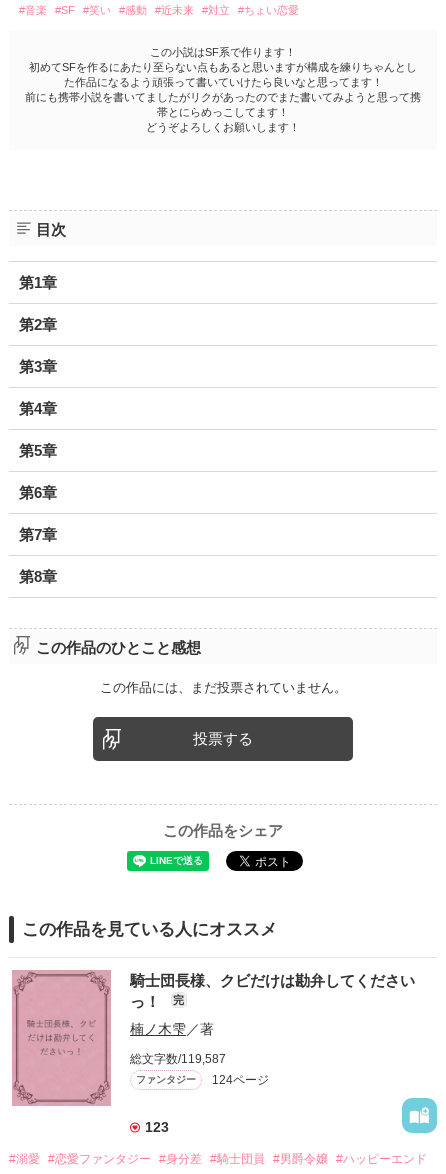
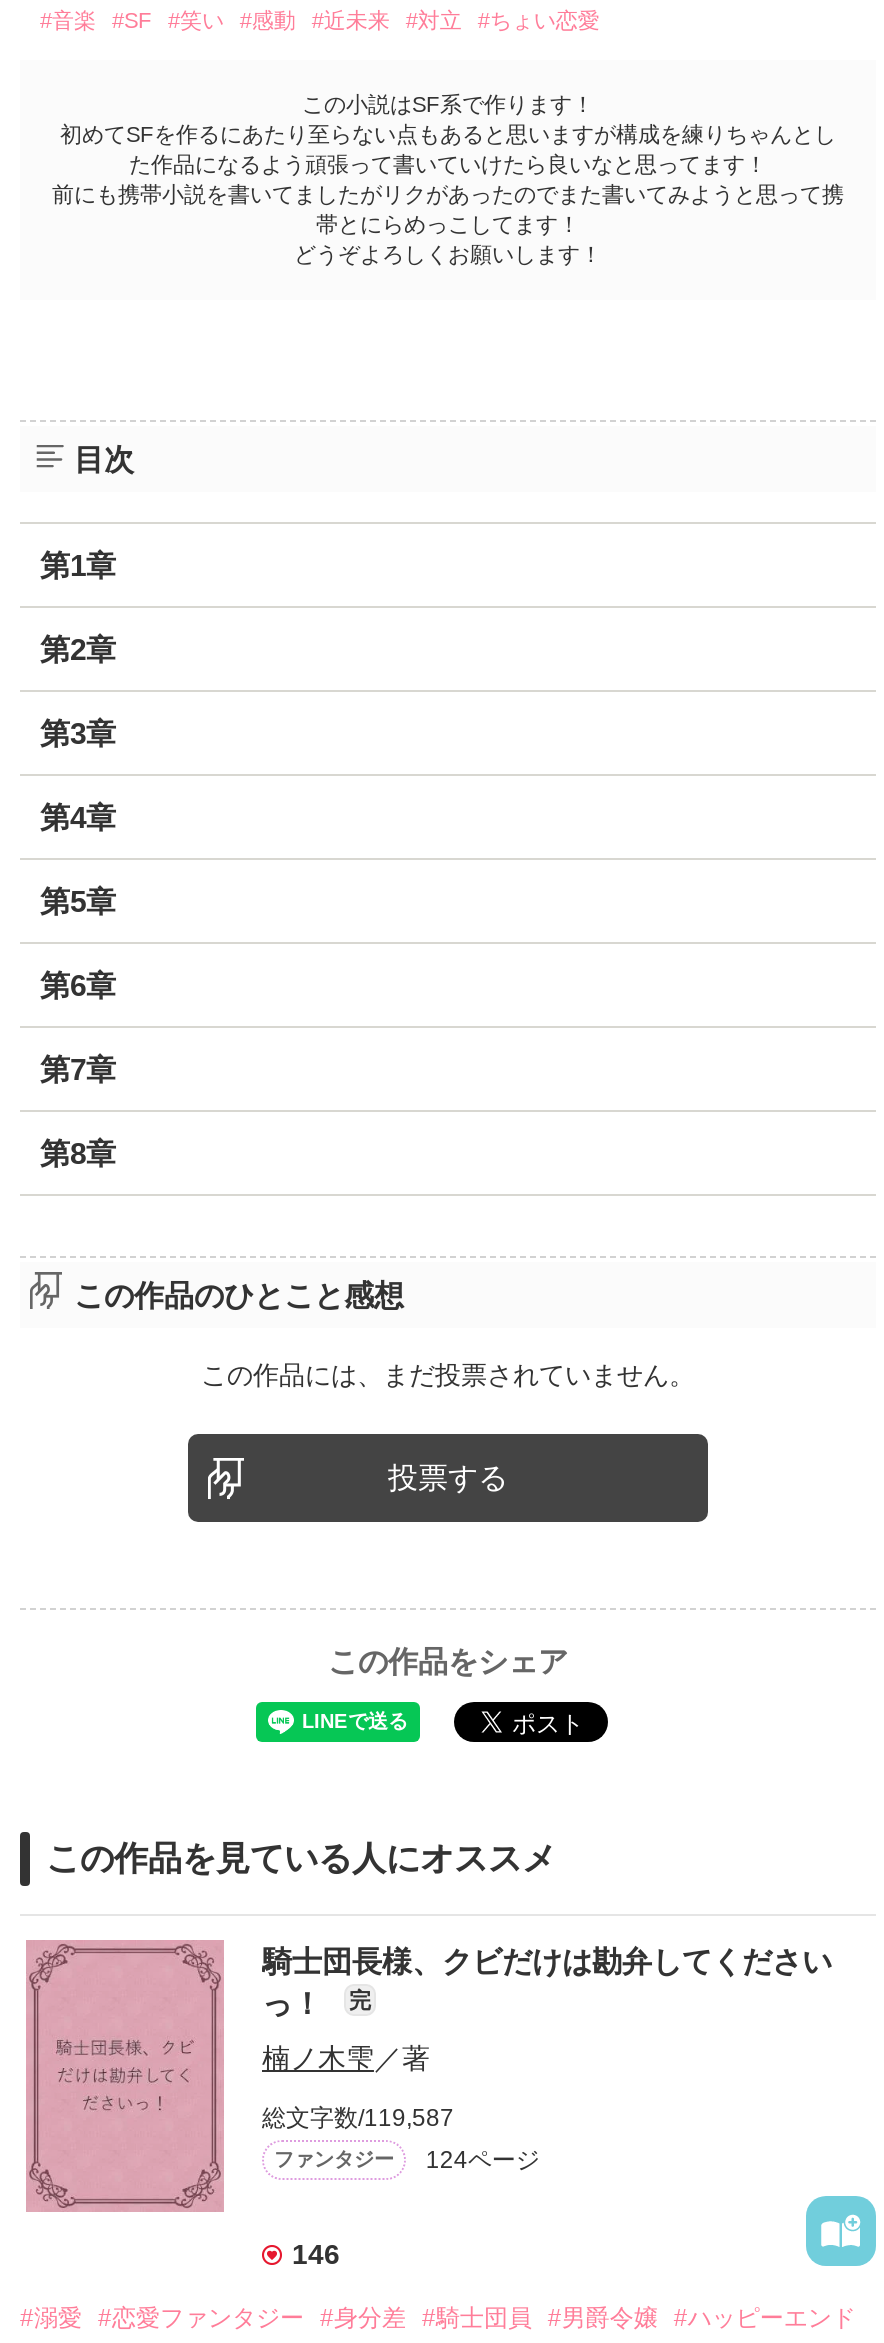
[145,1119,169,1135] 123 -> [292,2237,340,2269] 146

